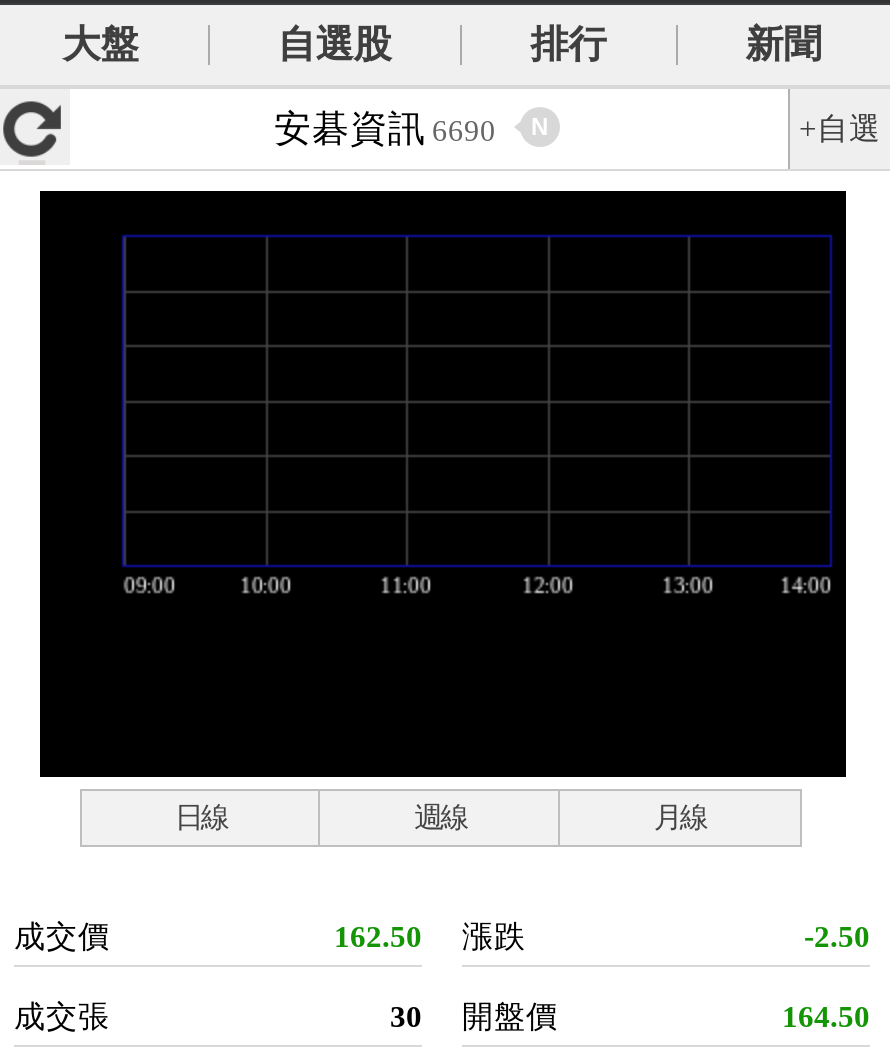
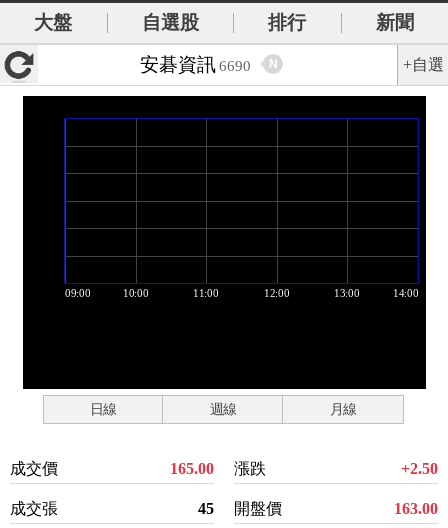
[334,919,526,953] 162.50 漲跌 -> [170,460,266,477] 165.00 漲跌
[804,919,870,953] -2.50 -> [401,460,438,477] +2.50
[390,999,558,1033] 30 開盤價 -> [198,500,282,517] 45 開盤價
[782,999,870,1033] 164.50 -> [394,500,438,517] 163.00

